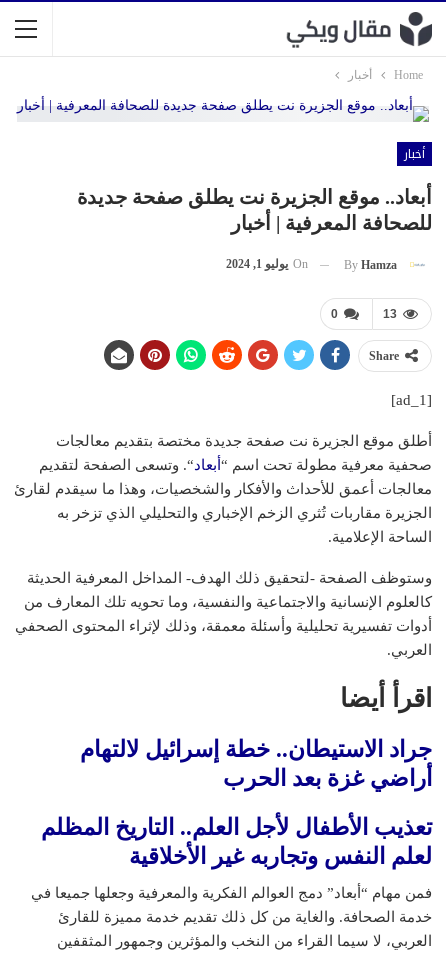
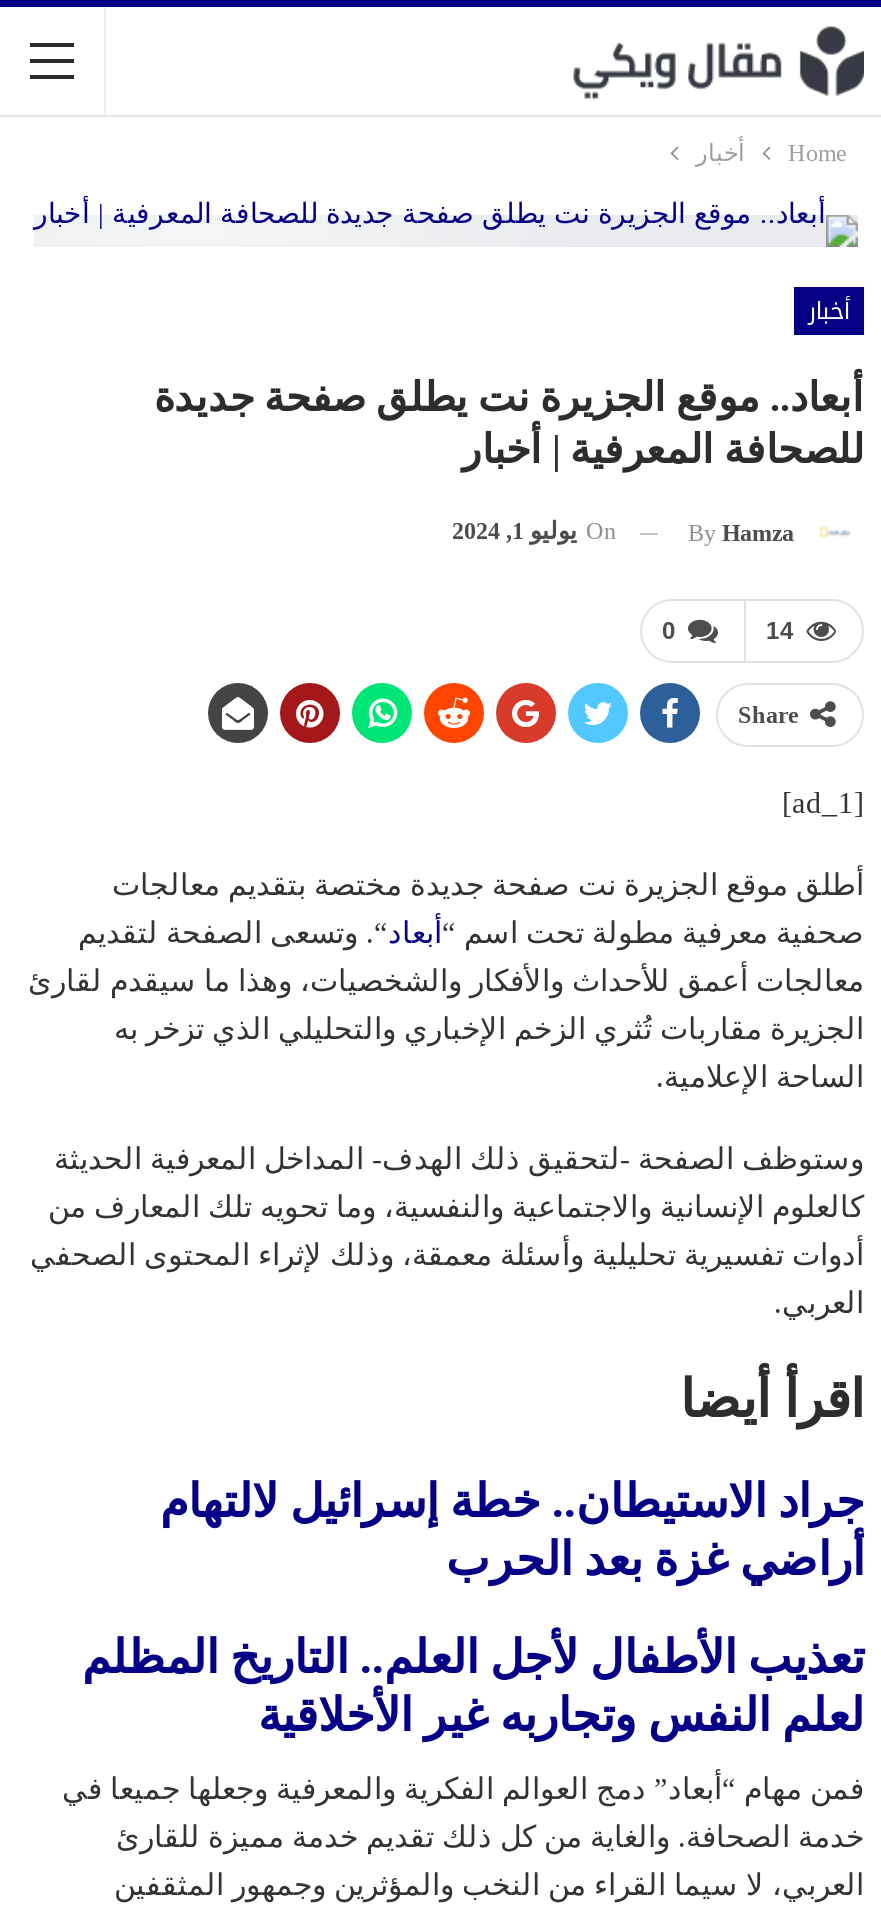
[383,307,397,321] 13 -> [766,617,794,645] 14

